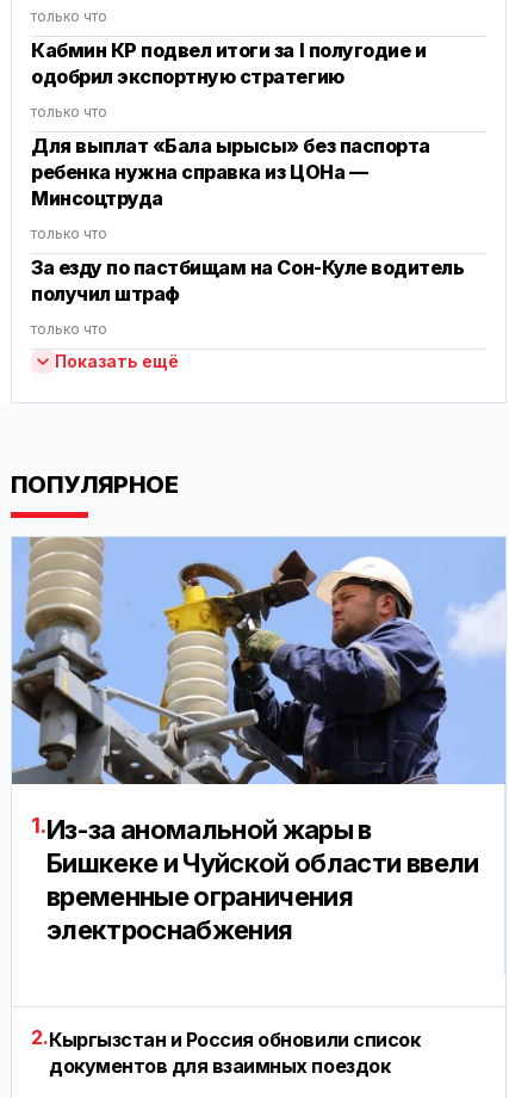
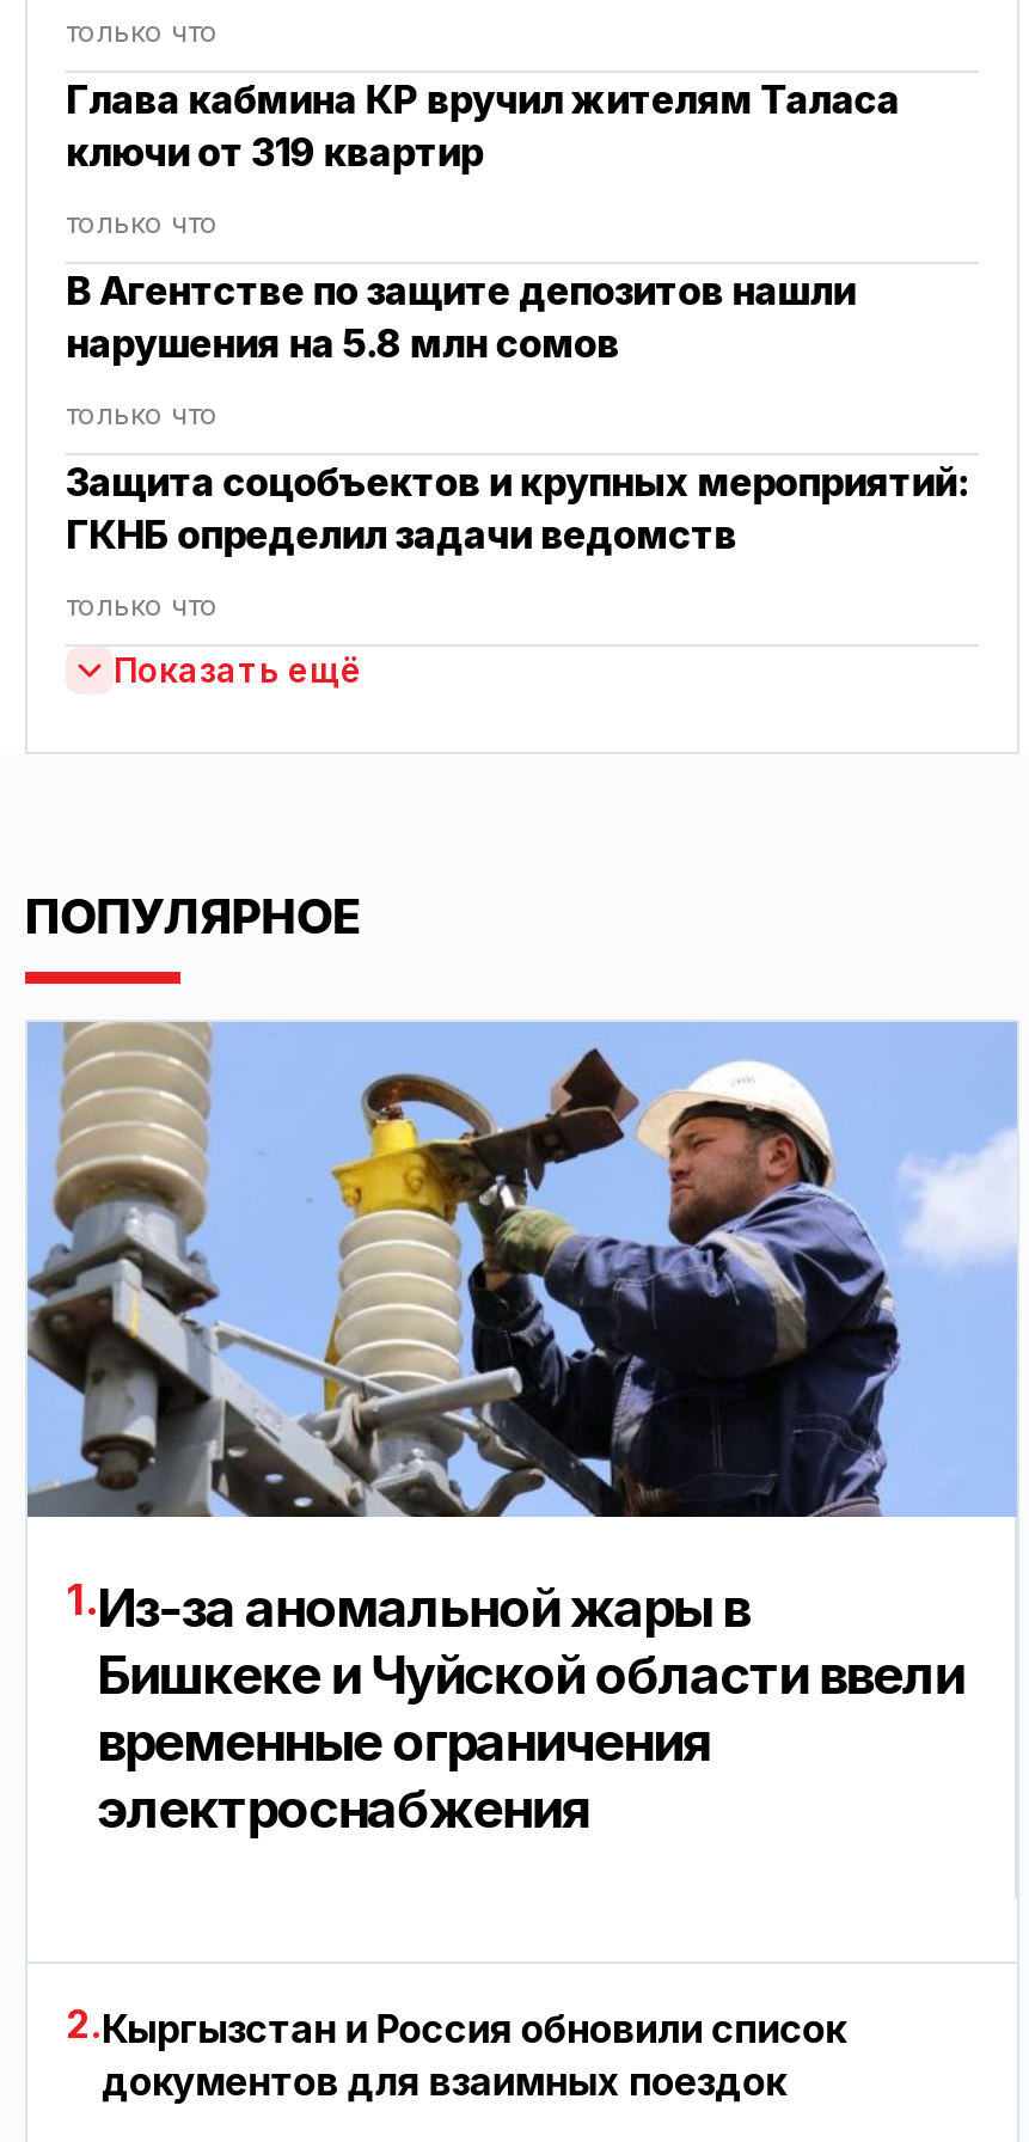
[31,39,426,89] Кабмин КР подвел итоги за I полугодие и | одобрил экспортную стратегию -> [66,76,899,177] Глава кабмина КР вручил жителям Таласа | ключи от 319 квартир
[31,134,430,211] Для выплат «Бала ырысы» без паспорта | ребенка нужна справка из ЦОНа — | Минсоцтруда -> [66,268,855,368] В Агентстве по защите депозитов нашли | нарушения на 5.8 млн сомов
[31,256,464,306] За езду по пастбищам на Сон-Куле водитель | получил штраф -> [66,459,968,559] Защита соцобъектов и крупных мероприятий: | ГКНБ определил задачи ведомств

